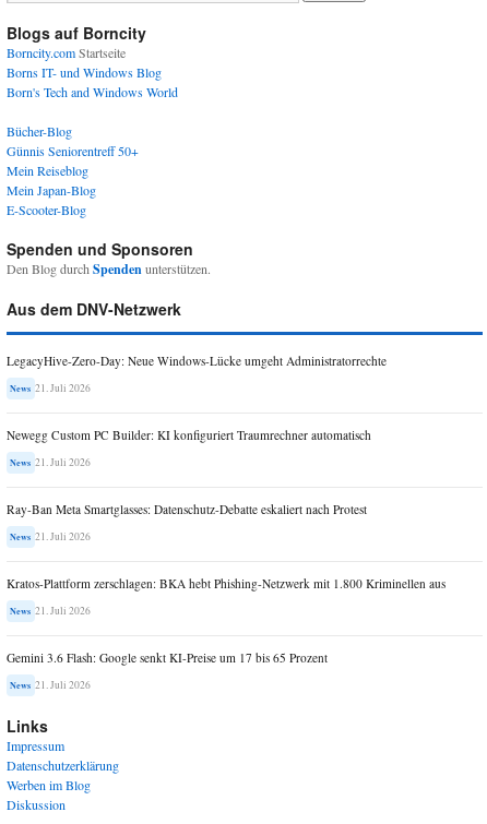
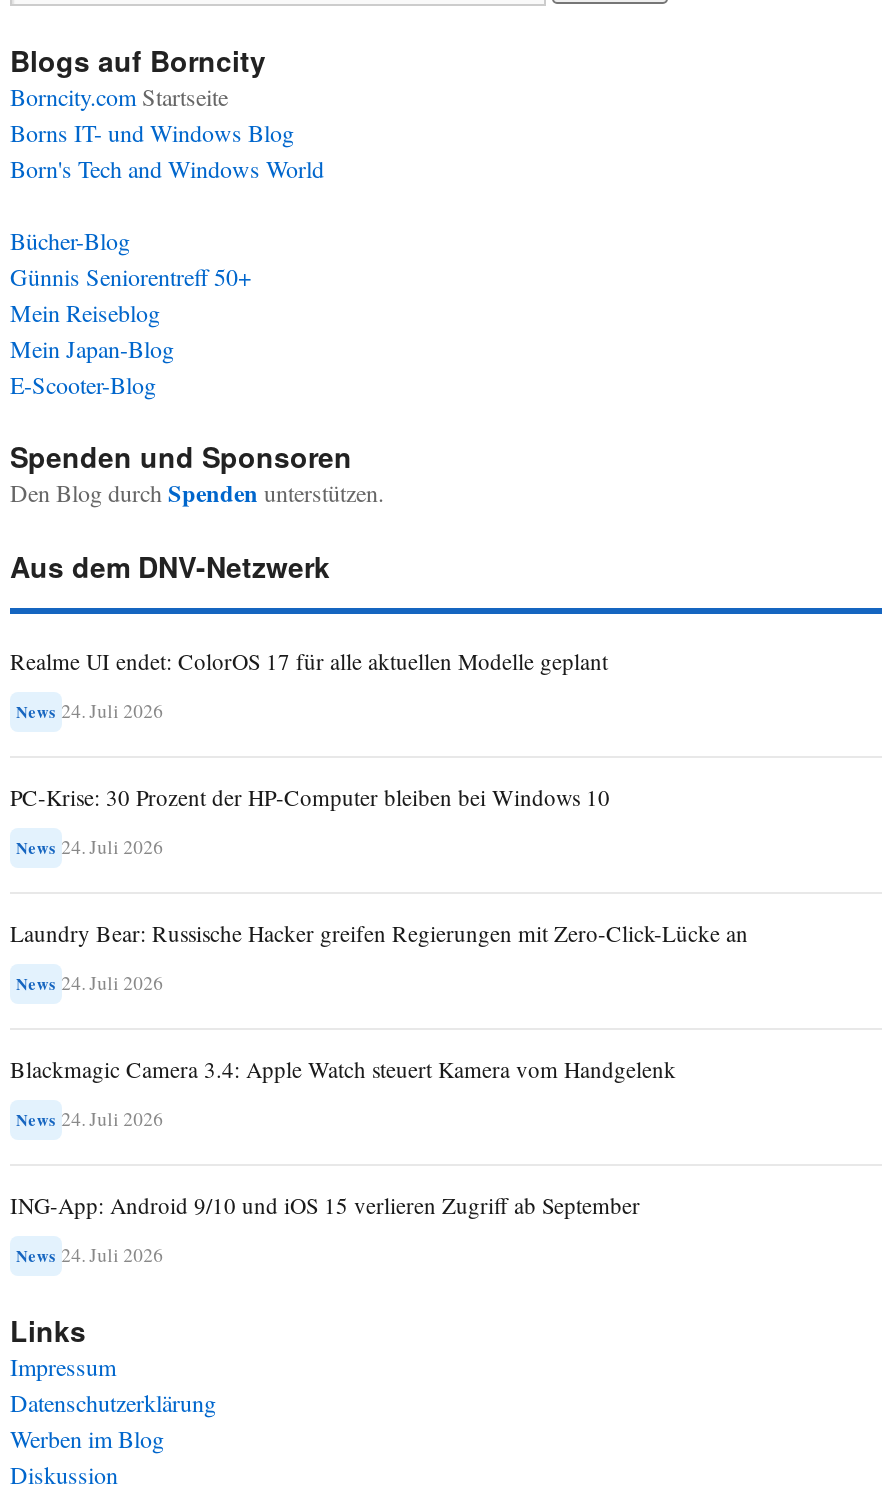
[7,353,387,369] LegacyHive-Zero-Day: Neue Windows-Lücke umgeht Administratorrechte -> [10,647,608,677] Realme UI endet: ColorOS 17 für alle aktuellen Modelle geplant
[10,381,90,396] News 21. Juli 2026 -> [16,699,163,725] News 24. Juli 2026
[7,427,371,444] Newegg Custom PC Builder: KI konfiguriert Traumrechner automatisch -> [10,783,610,813] PC-Krise: 30 Prozent der HP-Computer bleiben bei Windows 10
[10,456,90,470] News 21. Juli 2026 -> [16,835,163,861] News 24. Juli 2026
[7,501,367,518] Ray-Ban Meta Smartglasses: Datenschutz-Debatte eskaliert nach Protest -> [10,919,748,949] Laundry Bear: Russische Hacker greifen Regierungen mit Zero-Click-Lücke an
[10,530,90,544] News 21. Juli 2026 -> [16,971,163,997] News 24. Juli 2026
[7,576,446,592] Kratos-Plattform zerschlagen: BKA hebt Phishing-Netzwerk mit 1.800 Kriminellen aus -> [10,1055,676,1085] Blackmagic Camera 3.4: Apple Watch steuert Kamera vom Handgelenk
[10,604,90,618] News 21. Juli 2026 -> [16,1107,163,1133] News 24. Juli 2026
[7,650,328,666] Gemini 3.6 Flash: Google senkt KI-Preise um 17 bis 65 Prozent -> [10,1191,640,1221] ING-App: Android 9/10 und iOS 15 verlieren Zugriff ab September
[10,678,90,692] News 21. Juli 2026 -> [16,1243,163,1269] News 24. Juli 2026

